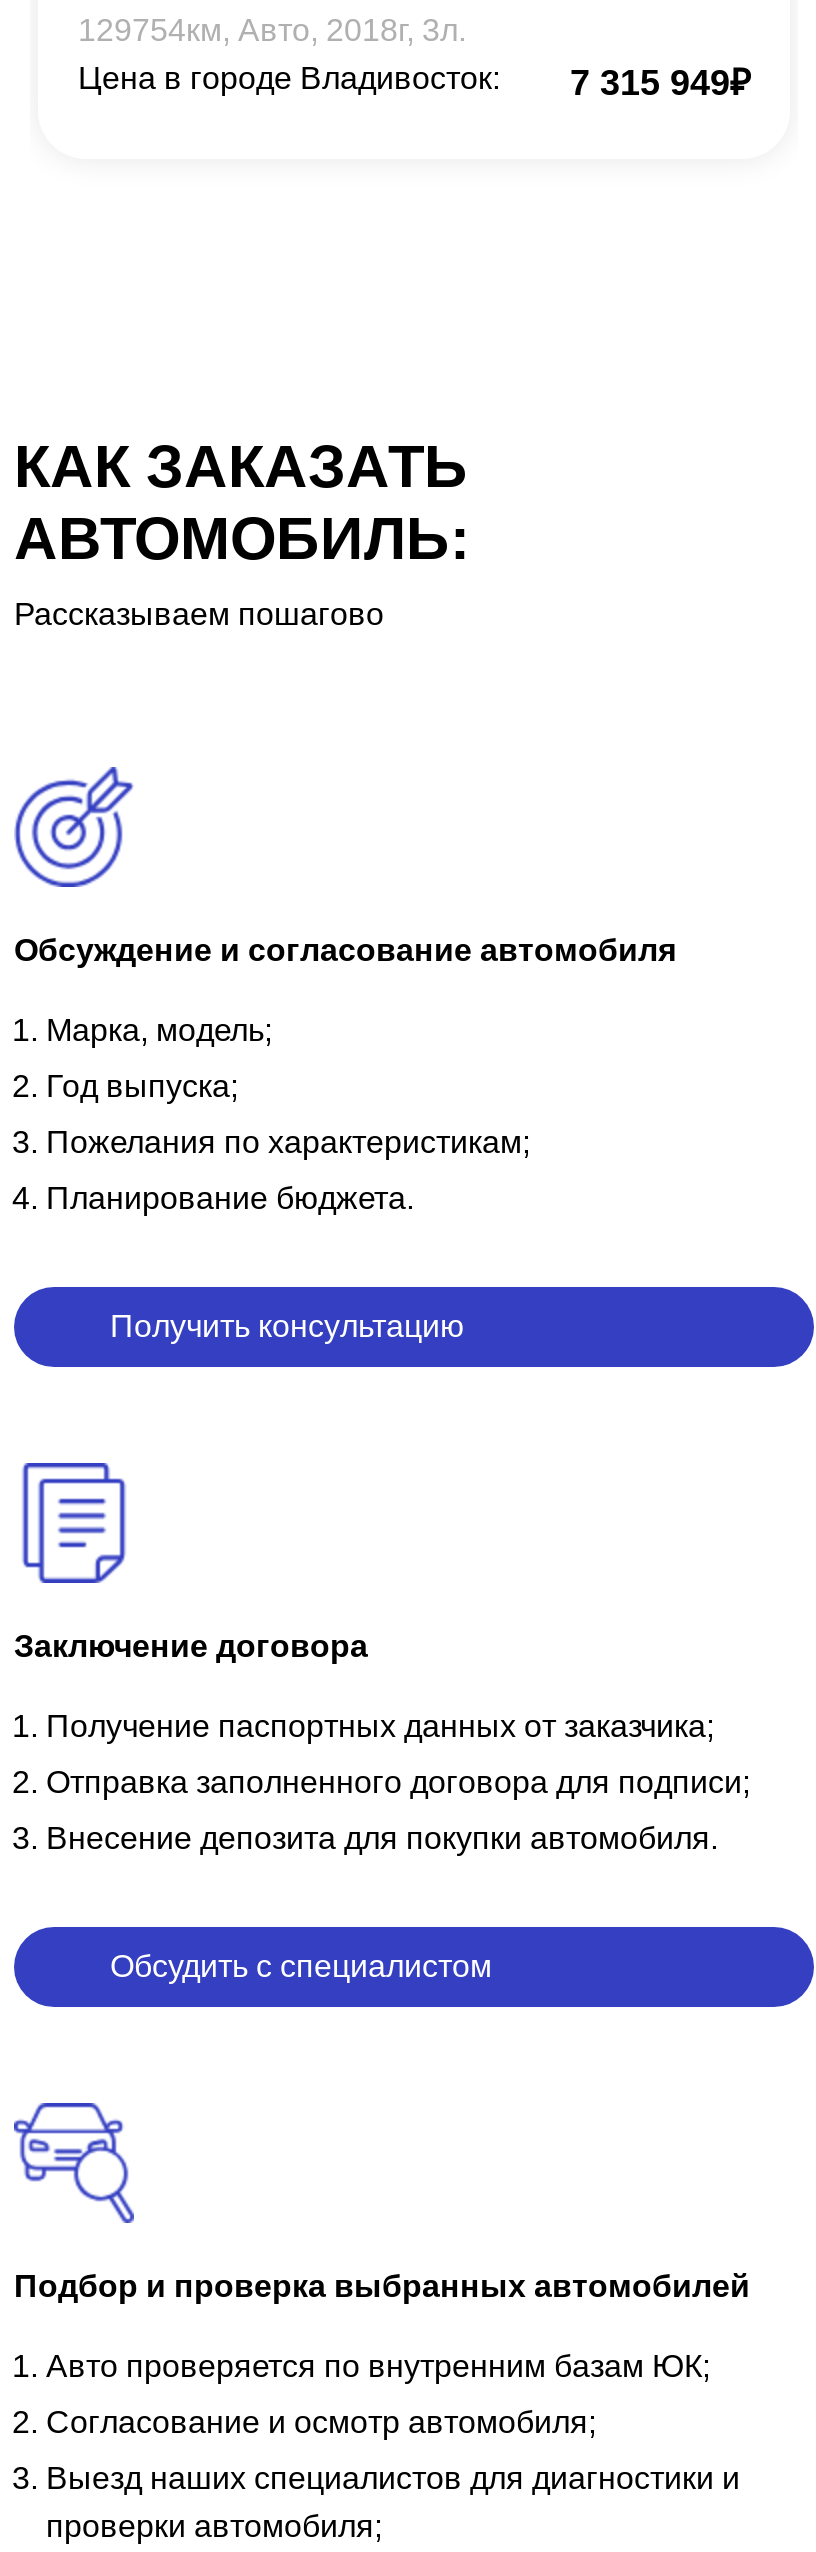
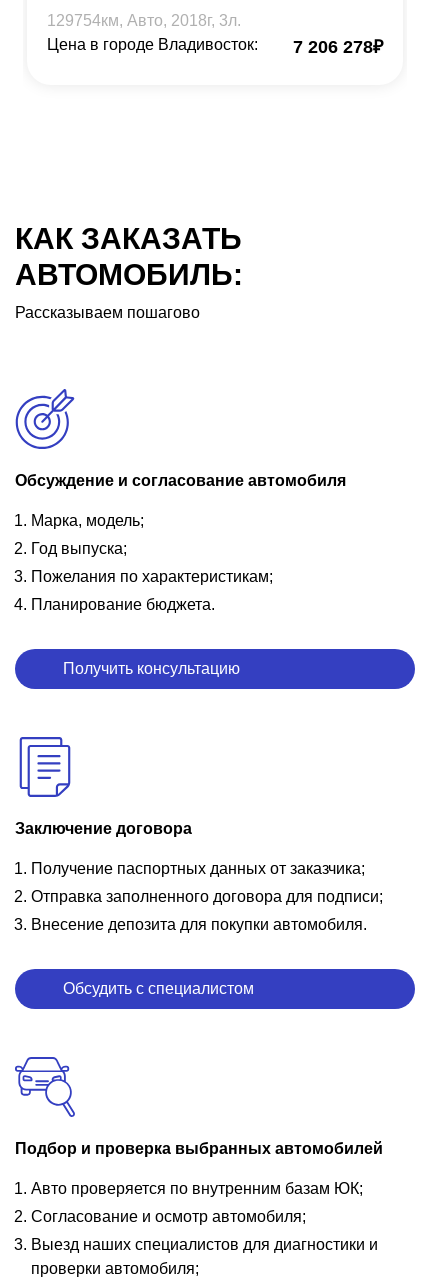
[570,62,750,102] 7 315 949₽ -> [293,36,383,56] 7 206 278₽

